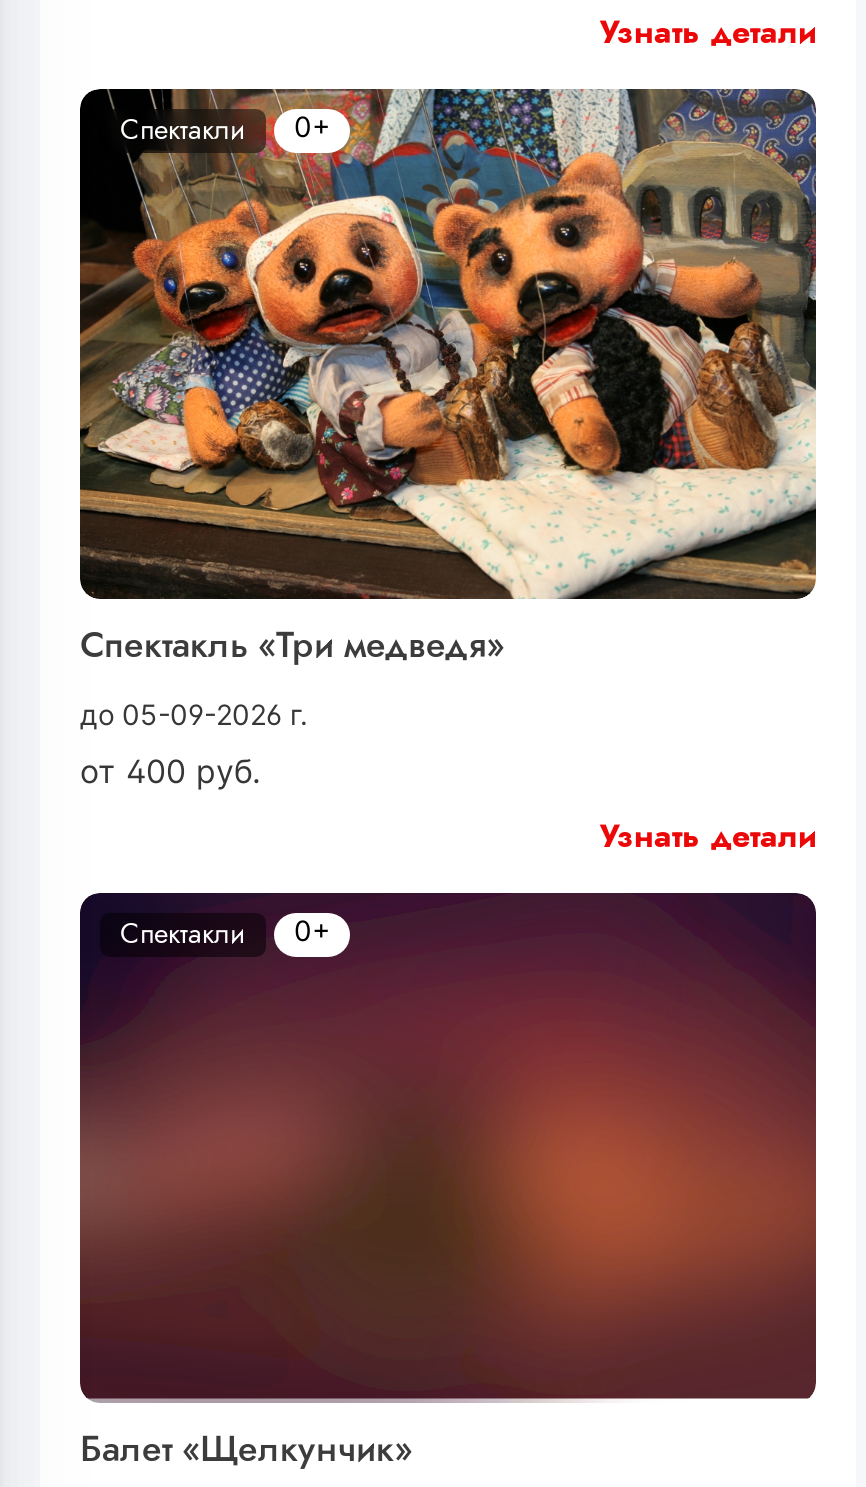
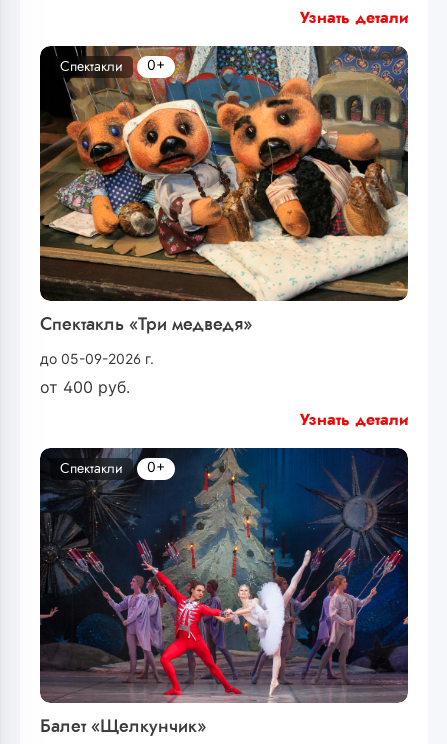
[78,893,818,1403] [image] -> [39,448,409,704] [image]

